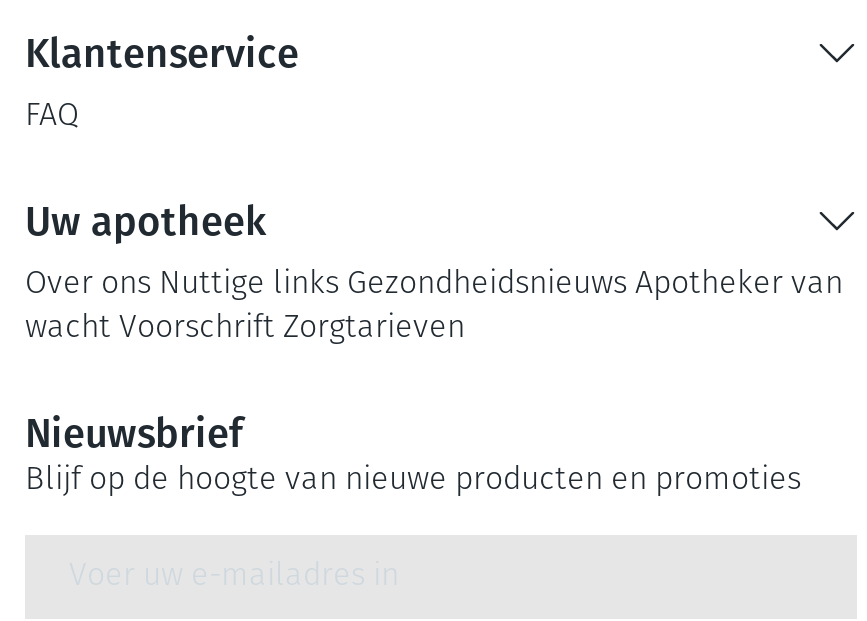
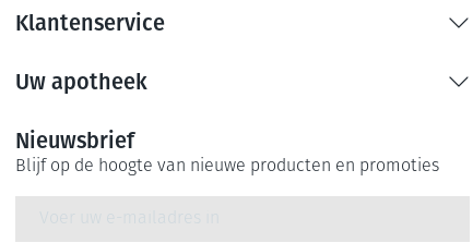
[25,101,79,133] FAQ -> none
[25,269,843,345] Over ons Nuttige links Gezondheidsnieuws Apotheker van | wacht Voorschrift Zorgtarieven -> none

